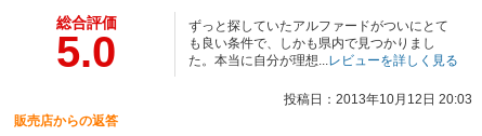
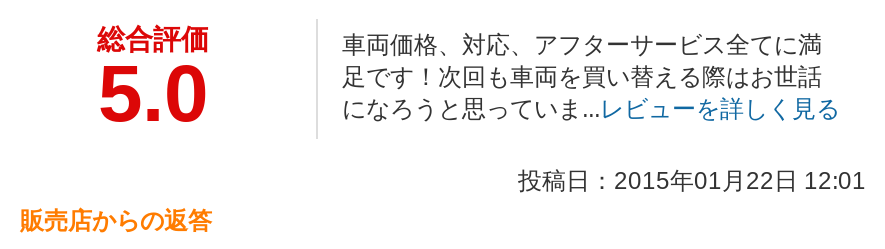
[188,18,458,68] ずっと探していたアルファードがついにとて | も良い条件で、しかも県内で見つかりまし | た。本当に自分が理想...レビューを詳しく見る -> [342,30,840,122] 車両価格、対応、アフターサービス全てに満 | 足です！次回も車両を買い替える際はお世話 | になろうと思っていま...レビューを詳しく見る
[284,91,472,106] 投稿日：2013年10月12日 20:03 -> [518,166,866,194] 投稿日：2015年01月22日 12:01

